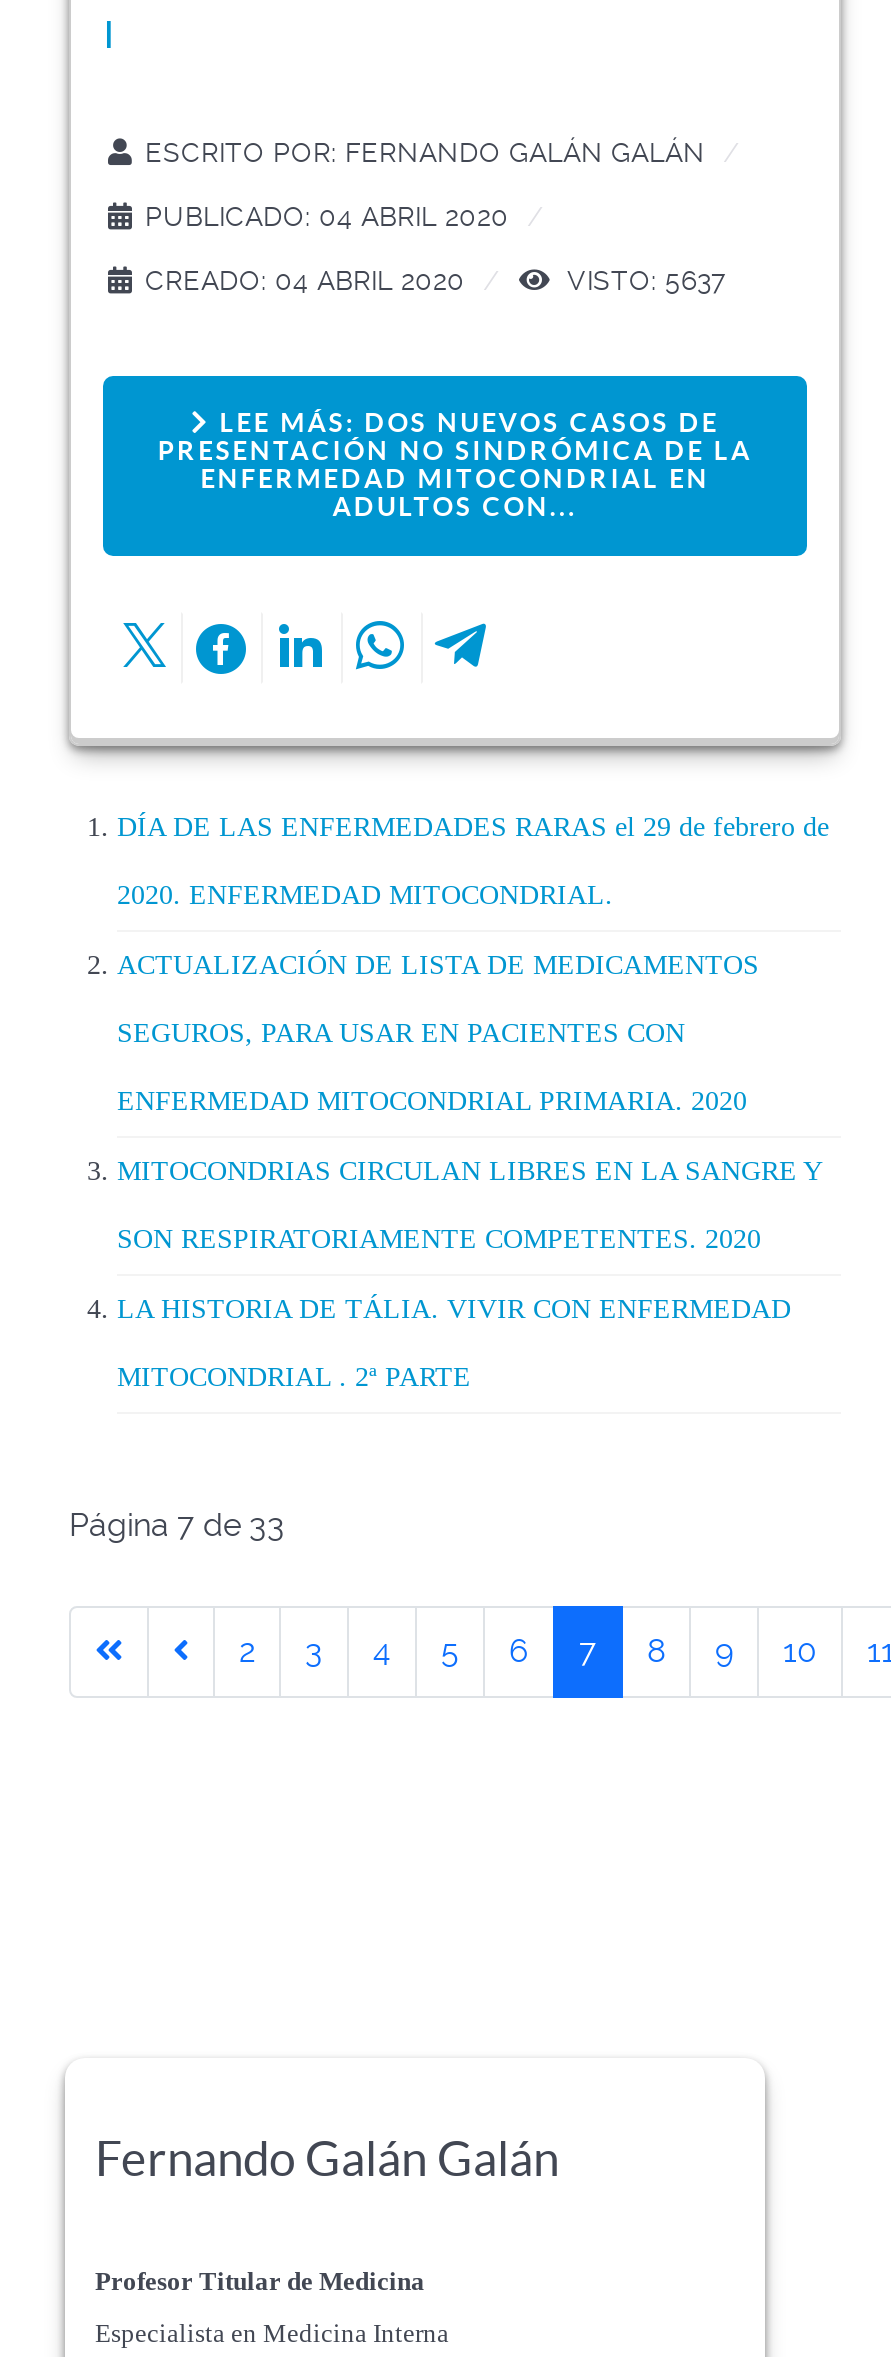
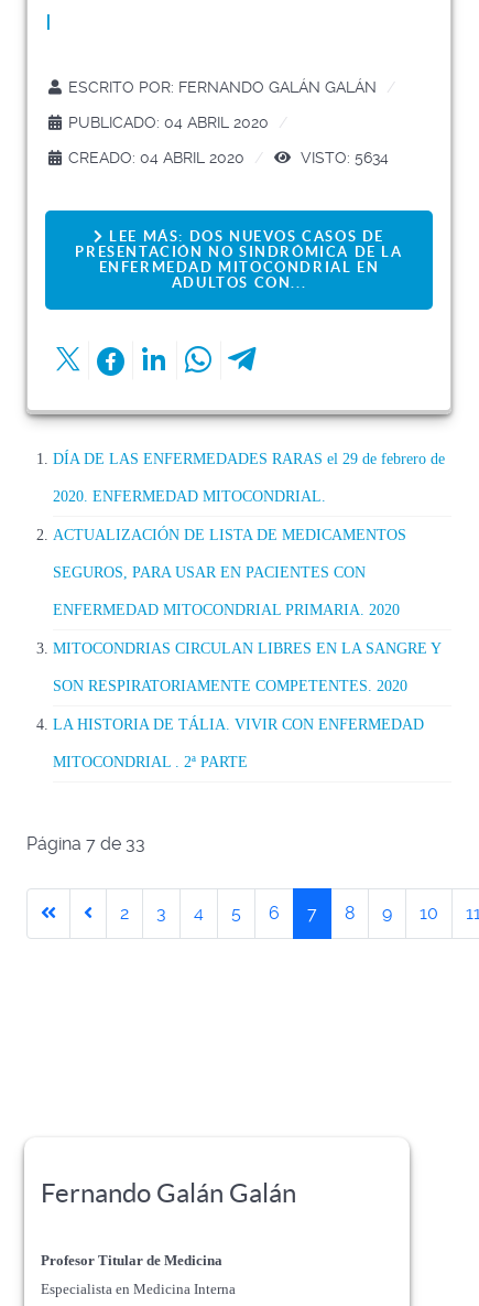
[559,264,725,296] VISTO: 5637 -> [296,149,389,166] VISTO: 5634

